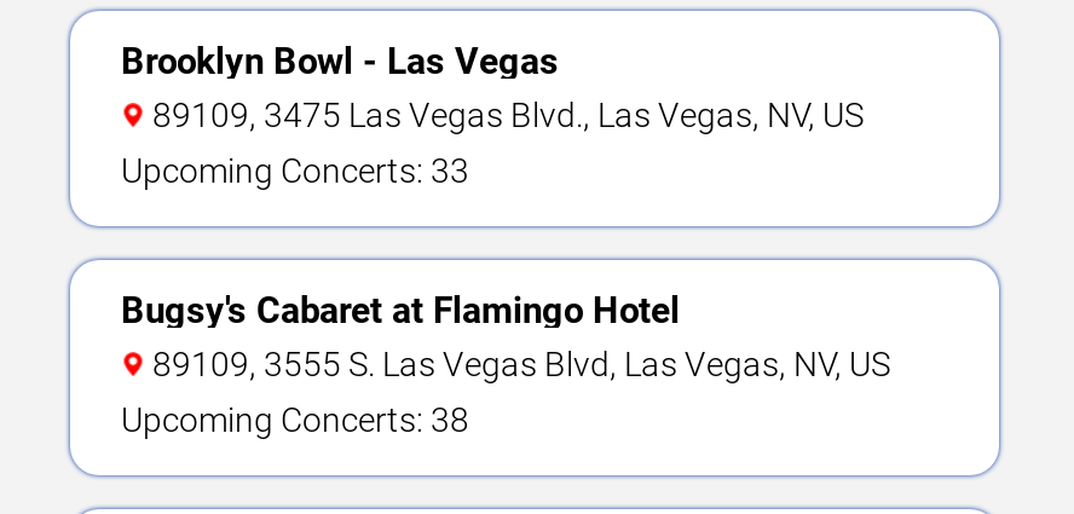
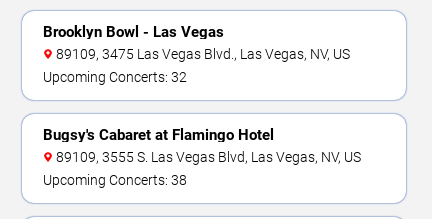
[121,151,469,190] Upcoming Concerts: 33 -> [43,69,187,85] Upcoming Concerts: 32

